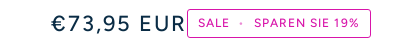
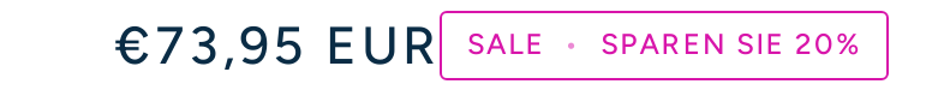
[198,16,360,30] SALE • SPAREN SIE 19% -> [467,28,863,61] SALE • SPAREN SIE 20%

